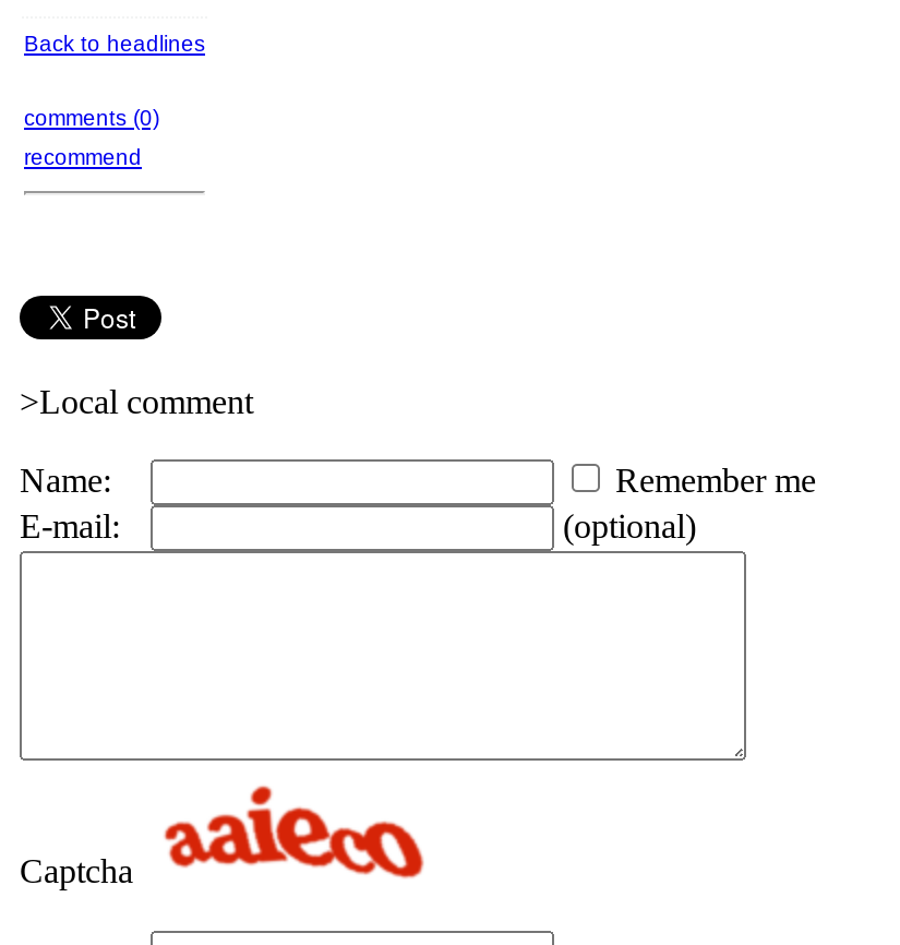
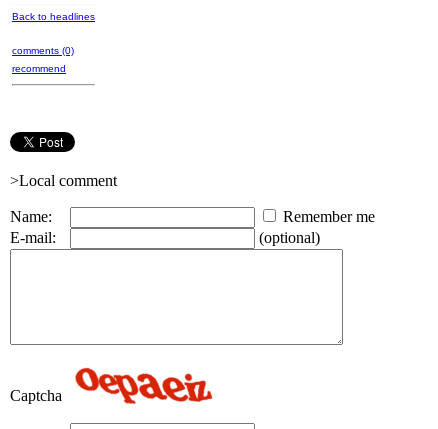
[164,785,460,889] [image] -> [75,357,213,405] [image]

